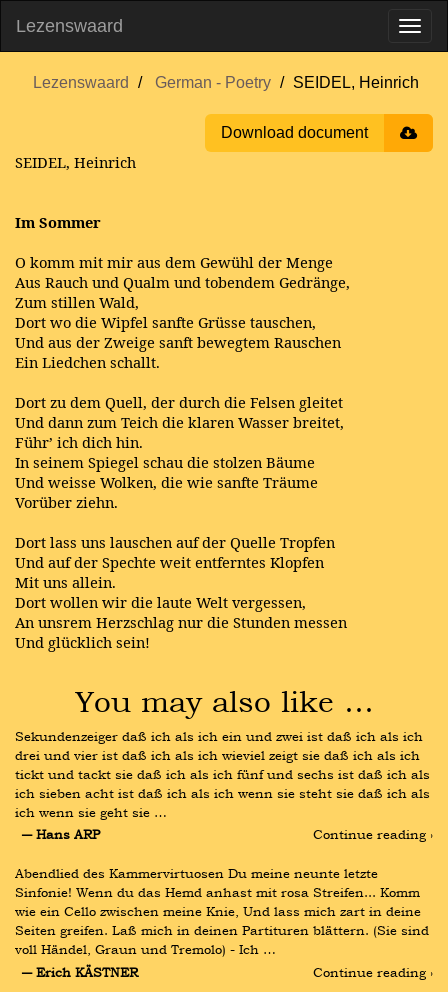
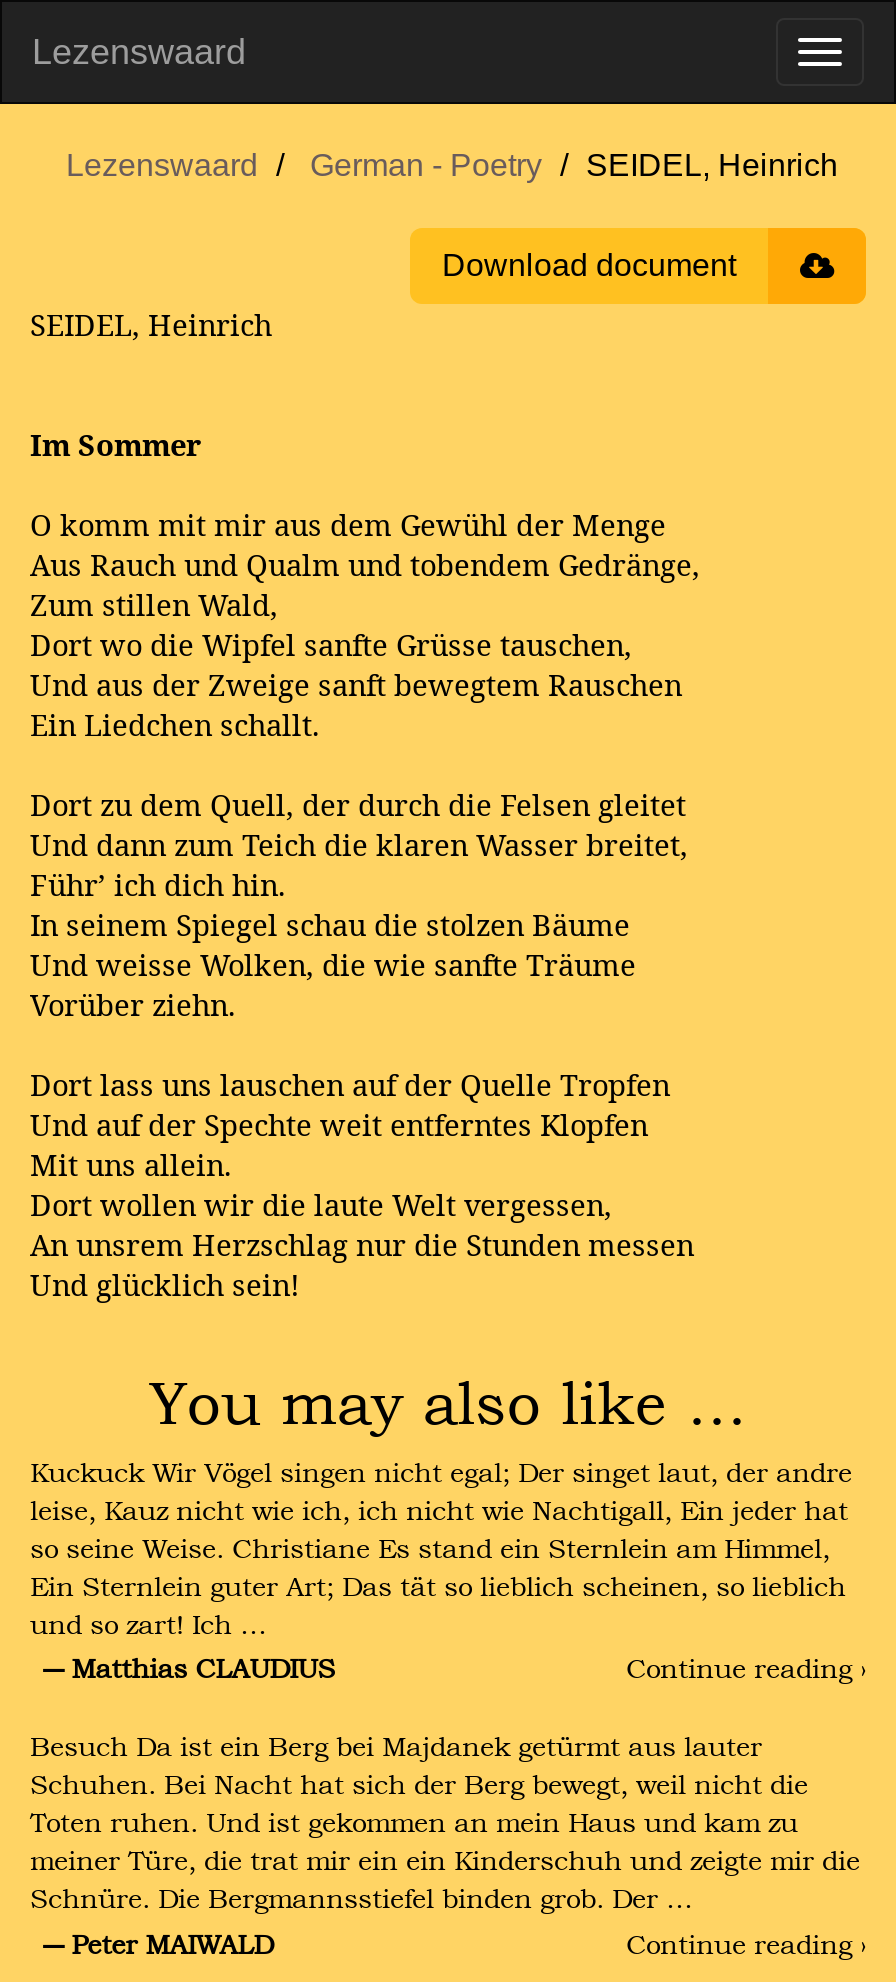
[15,727,430,843] Sekundenzeiger daß ich als ich ein und zwei ist daß ich als ich | drei und vier ist daß ich als ich wieviel zeigt sie daß ich als ich | tickt und tackt sie daß ich als ich fünf und sechs ist daß ich als | ich sieben acht ist daß ich als ich wenn sie steht sie daß ich als | ich wenn sie geht sie … | ― Hans ARP -> [30,1454,852,1687] Kuckuck Wir Vögel singen nicht egal; Der singet laut, der andre | leise, Kauz nicht wie ich, ich nicht wie Nachtigall, Ein jeder hat | so seine Weise. Christiane Es stand ein Sternlein am Himmel, | Ein Sternlein guter Art; Das tät so lieblich scheinen, so lieblich | und so zart! Ich … | ― Matthias CLAUDIUS
[15,864,429,981] Abendlied des Kammervirtuosen Du meine neunte letzte | Sinfonie! Wenn du das Hemd anhast mit rosa Streifen... Komm | wie ein Cello zwischen meine Knie, Und lass mich zart in deine | Seiten greifen. Laß mich in deinen Partituren blättern. (Sie sind | voll Händel, Graun und Tremolo) - Ich … | ― Erich KÄSTNER -> [30,1729,860,1961] Besuch Da ist ein Berg bei Majdanek getürmt aus lauter | Schuhen. Bei Nacht hat sich der Berg bewegt, weil nicht die | Toten ruhen. Und ist gekommen an mein Haus und kam zu | meiner Türe, die trat mir ein ein Kinderschuh und zeigte mir die | Schnüre. Die Bergmannsstiefel binden grob. Der … | ― Peter MAIWALD

